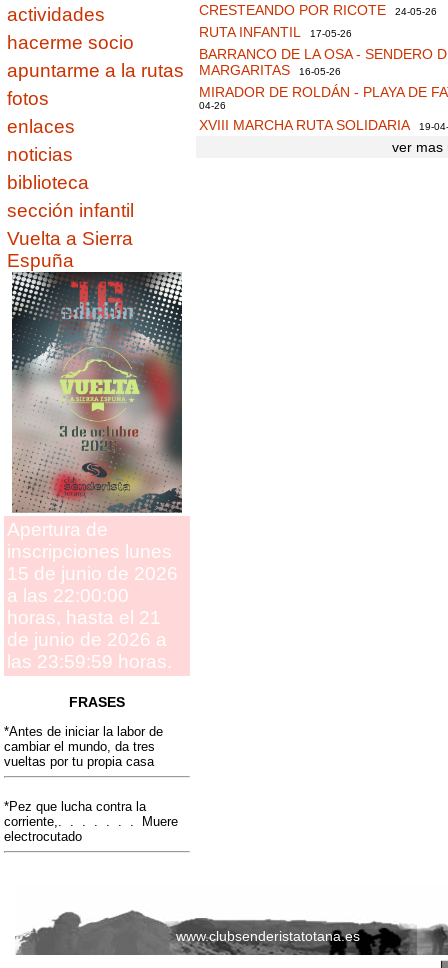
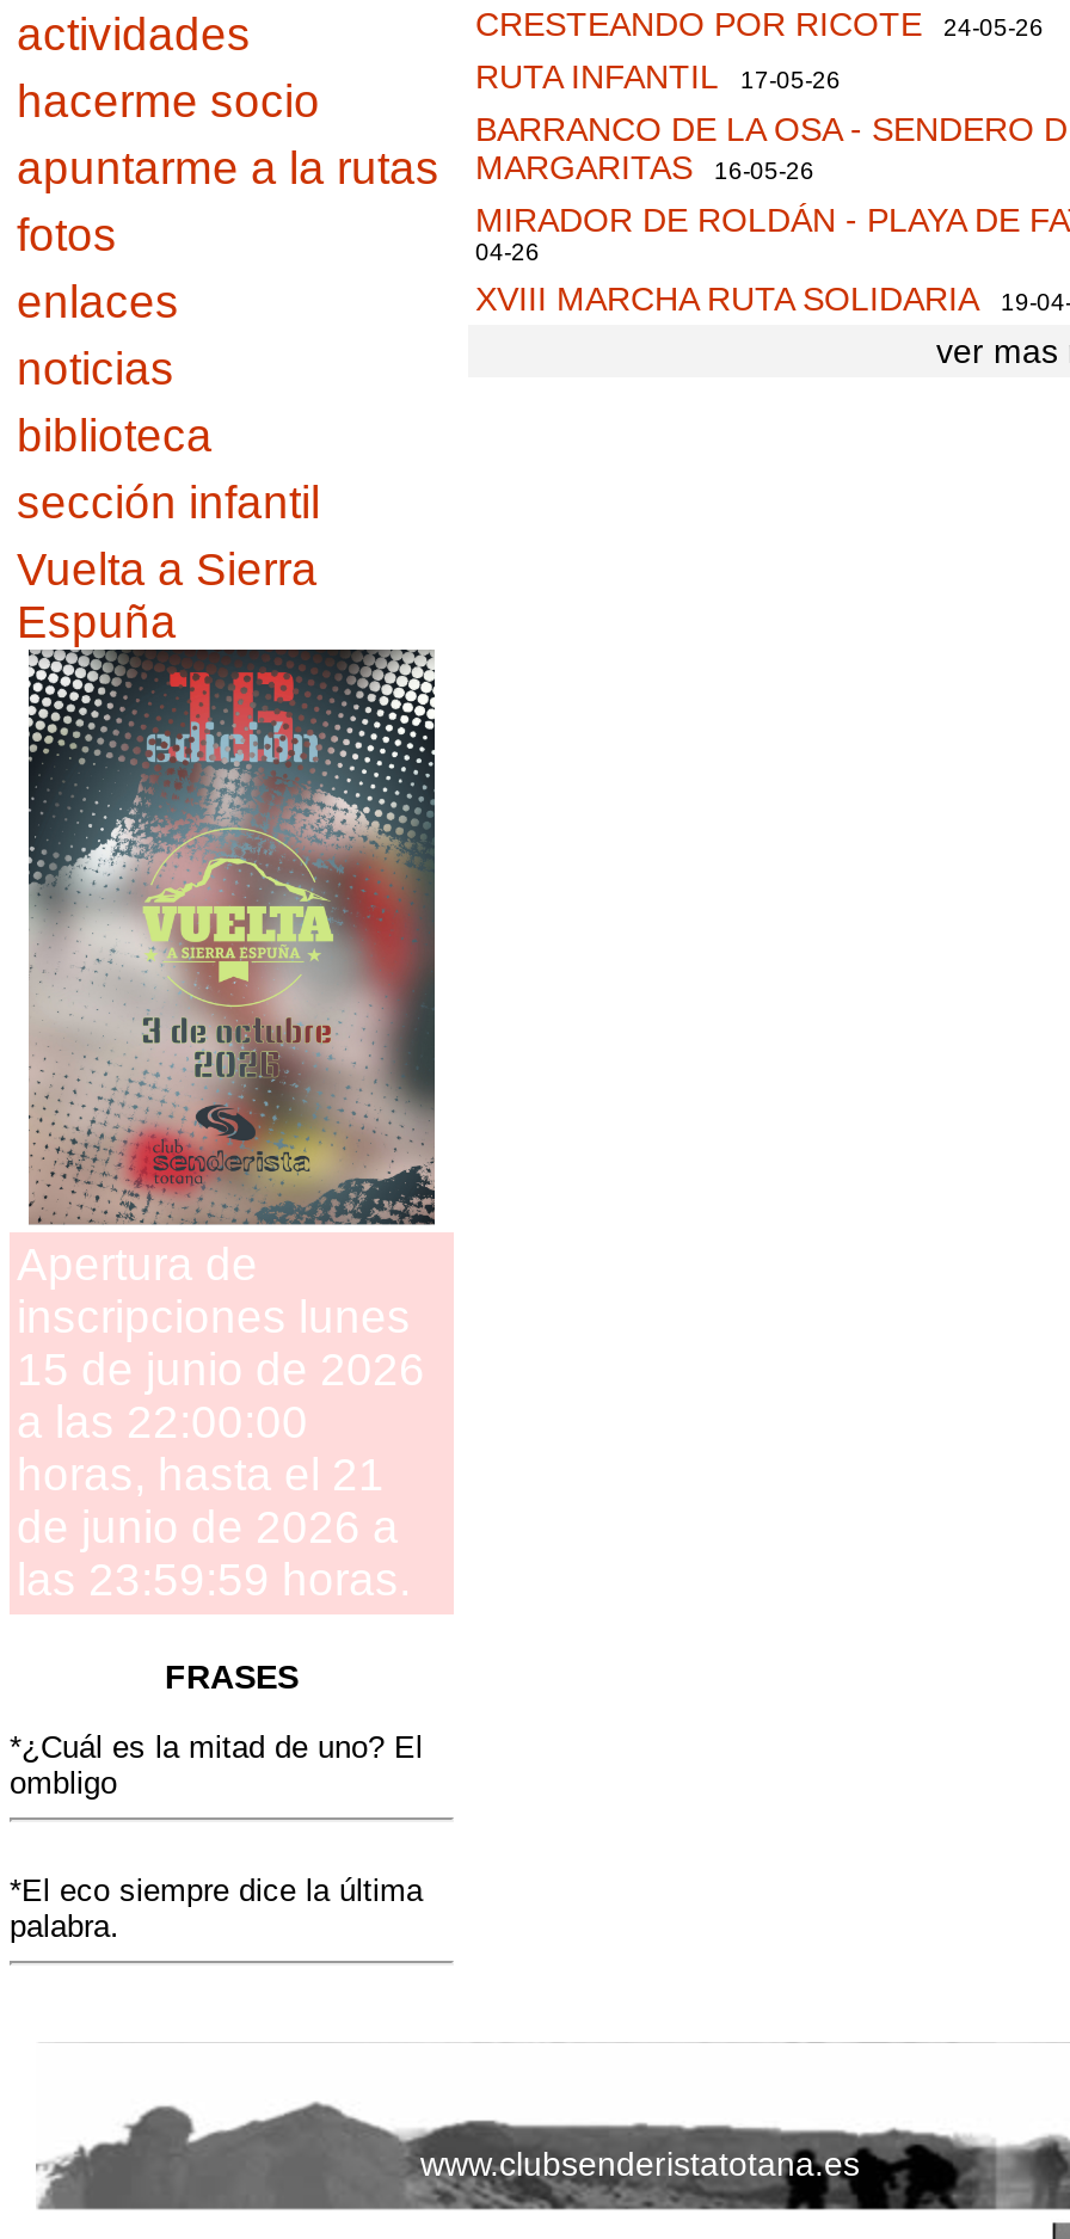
[4,724,163,769] *Antes de iniciar la labor de | cambiar el mundo, da tres | vueltas por tu propia casa -> [10,1729,423,1801] *¿Cuál es la mitad de uno? El | ombligo
[4,799,178,844] *Pez que lucha contra la | corriente,. . . . . . . Muere | electrocutado -> [10,1872,423,1944] *El eco siempre dice la última | palabra.

